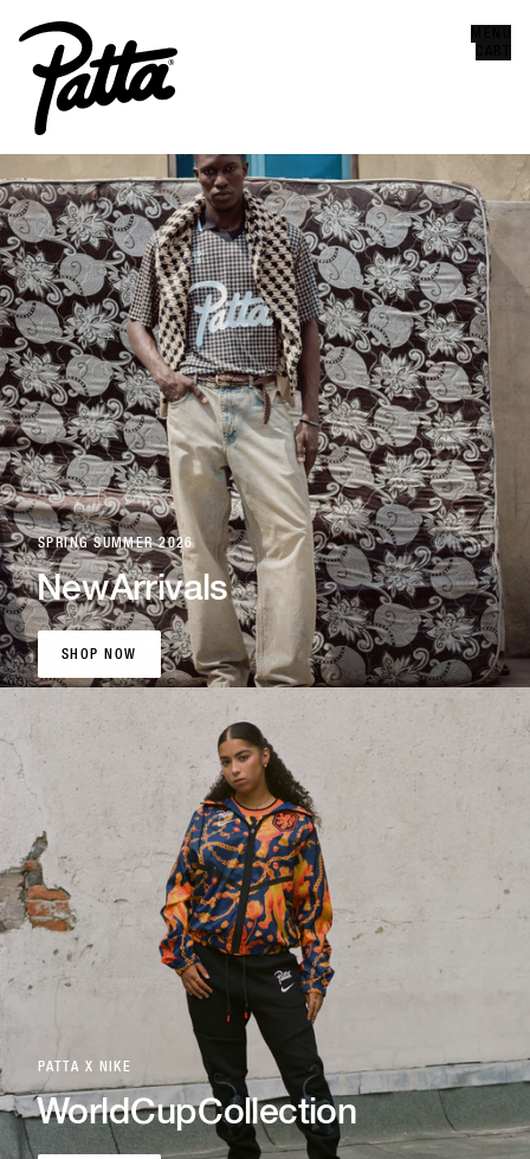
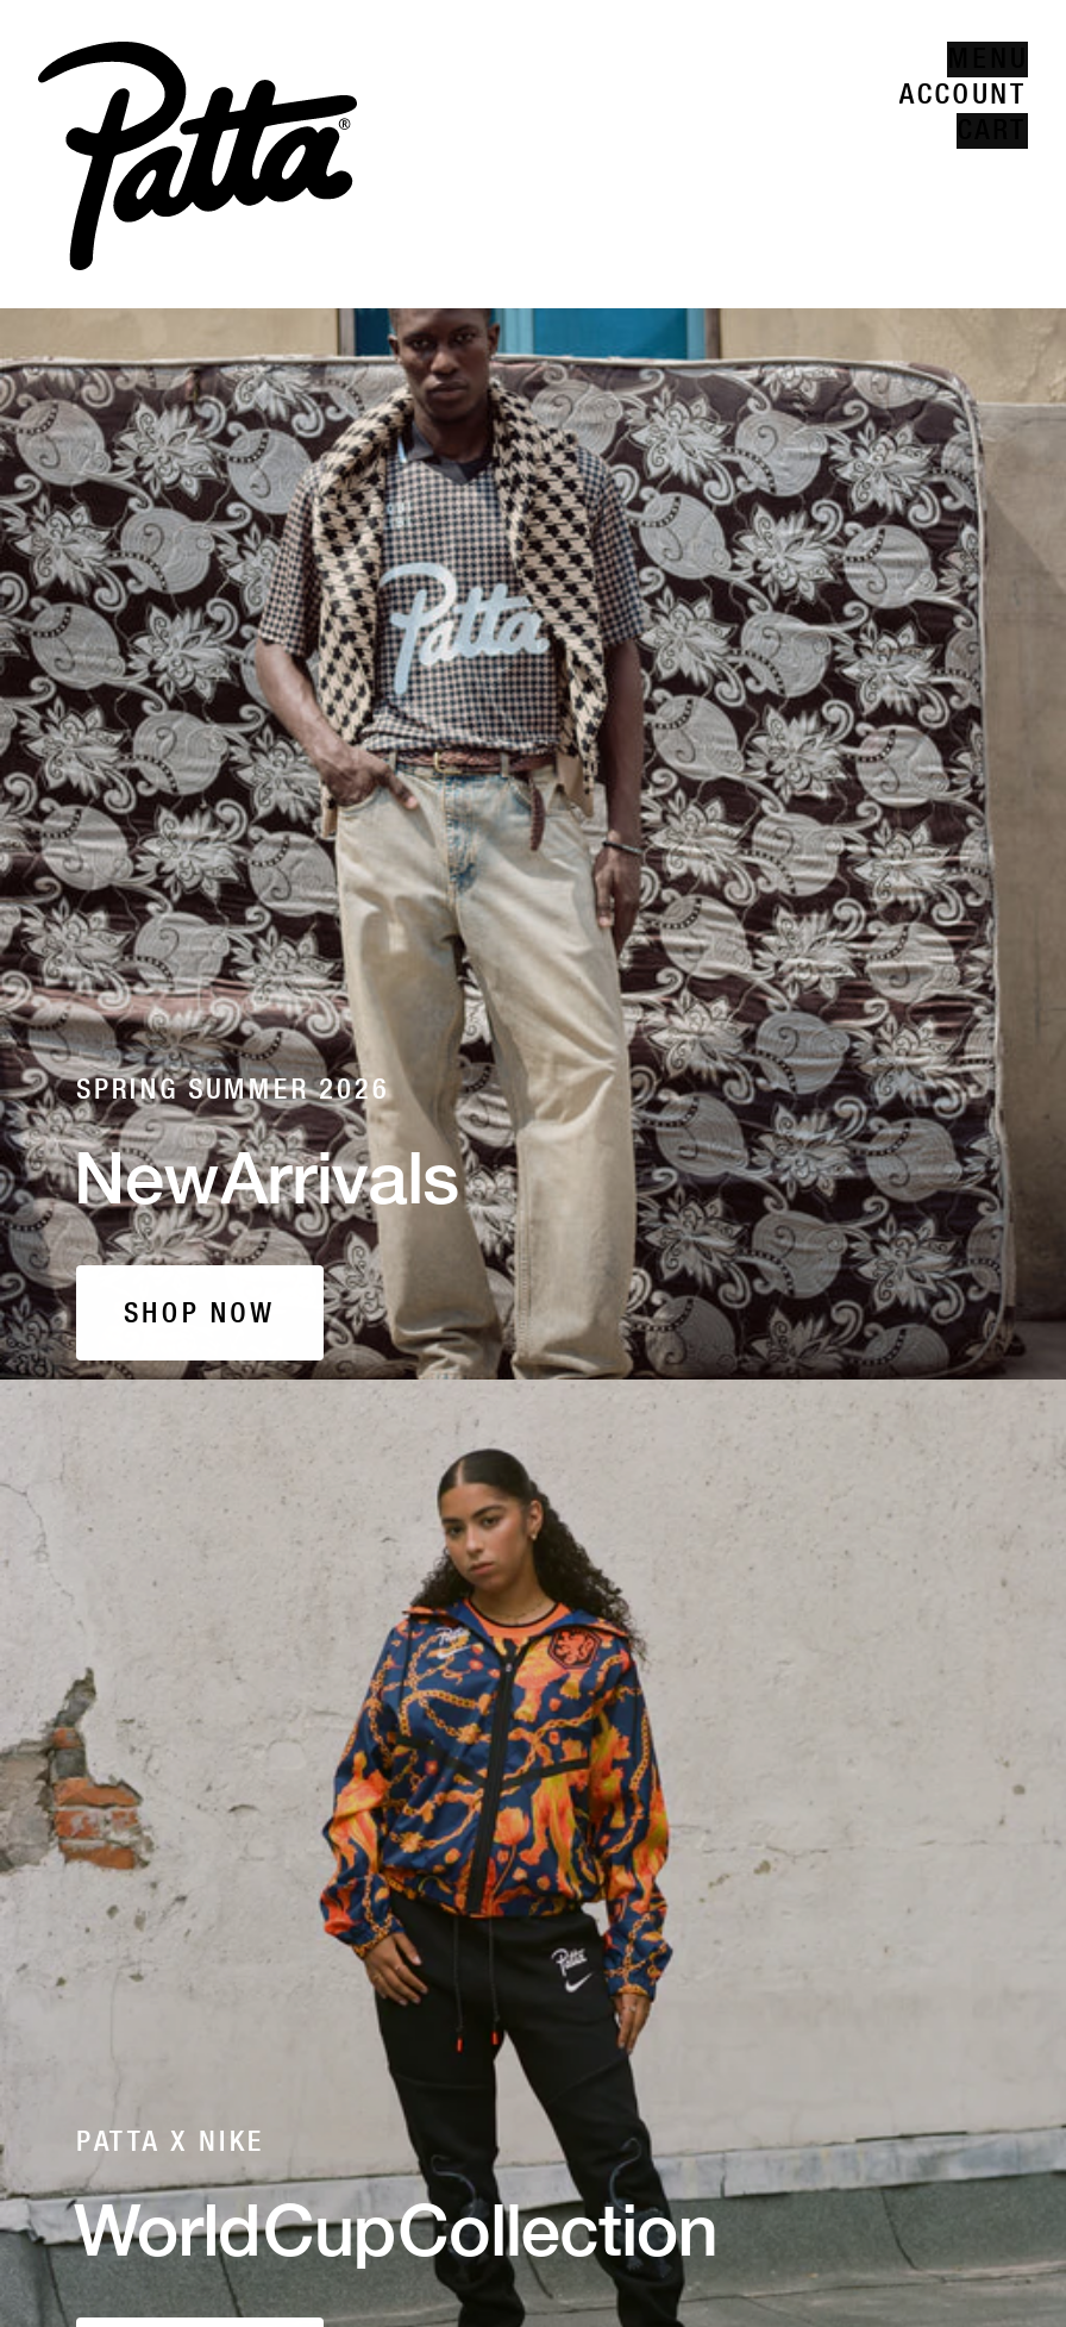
none -> [899,77,1028,111] ACCOUNT

